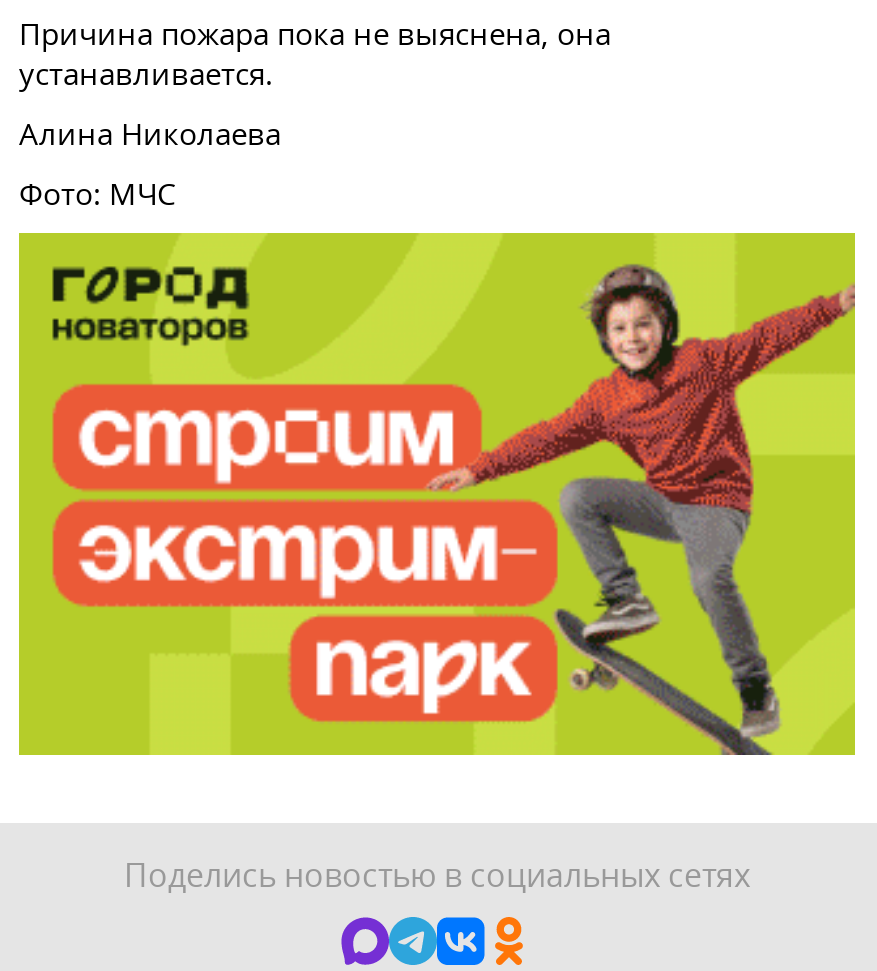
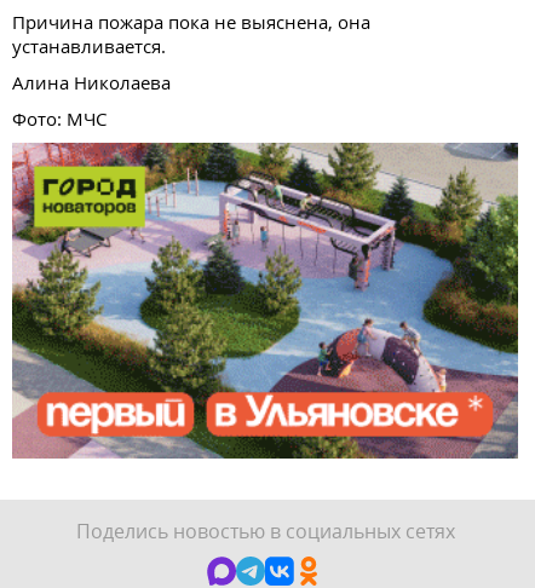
[17,231,857,757] [image] -> [11,142,519,460] [image]

